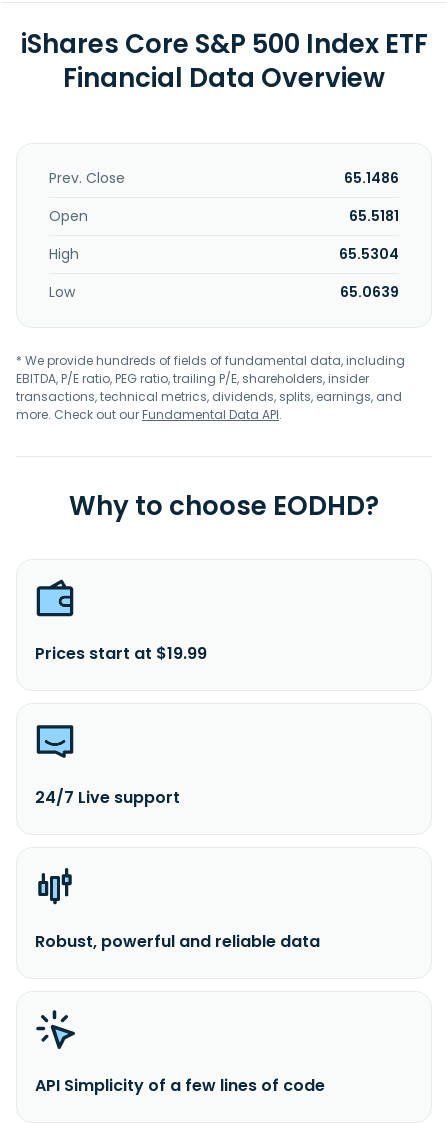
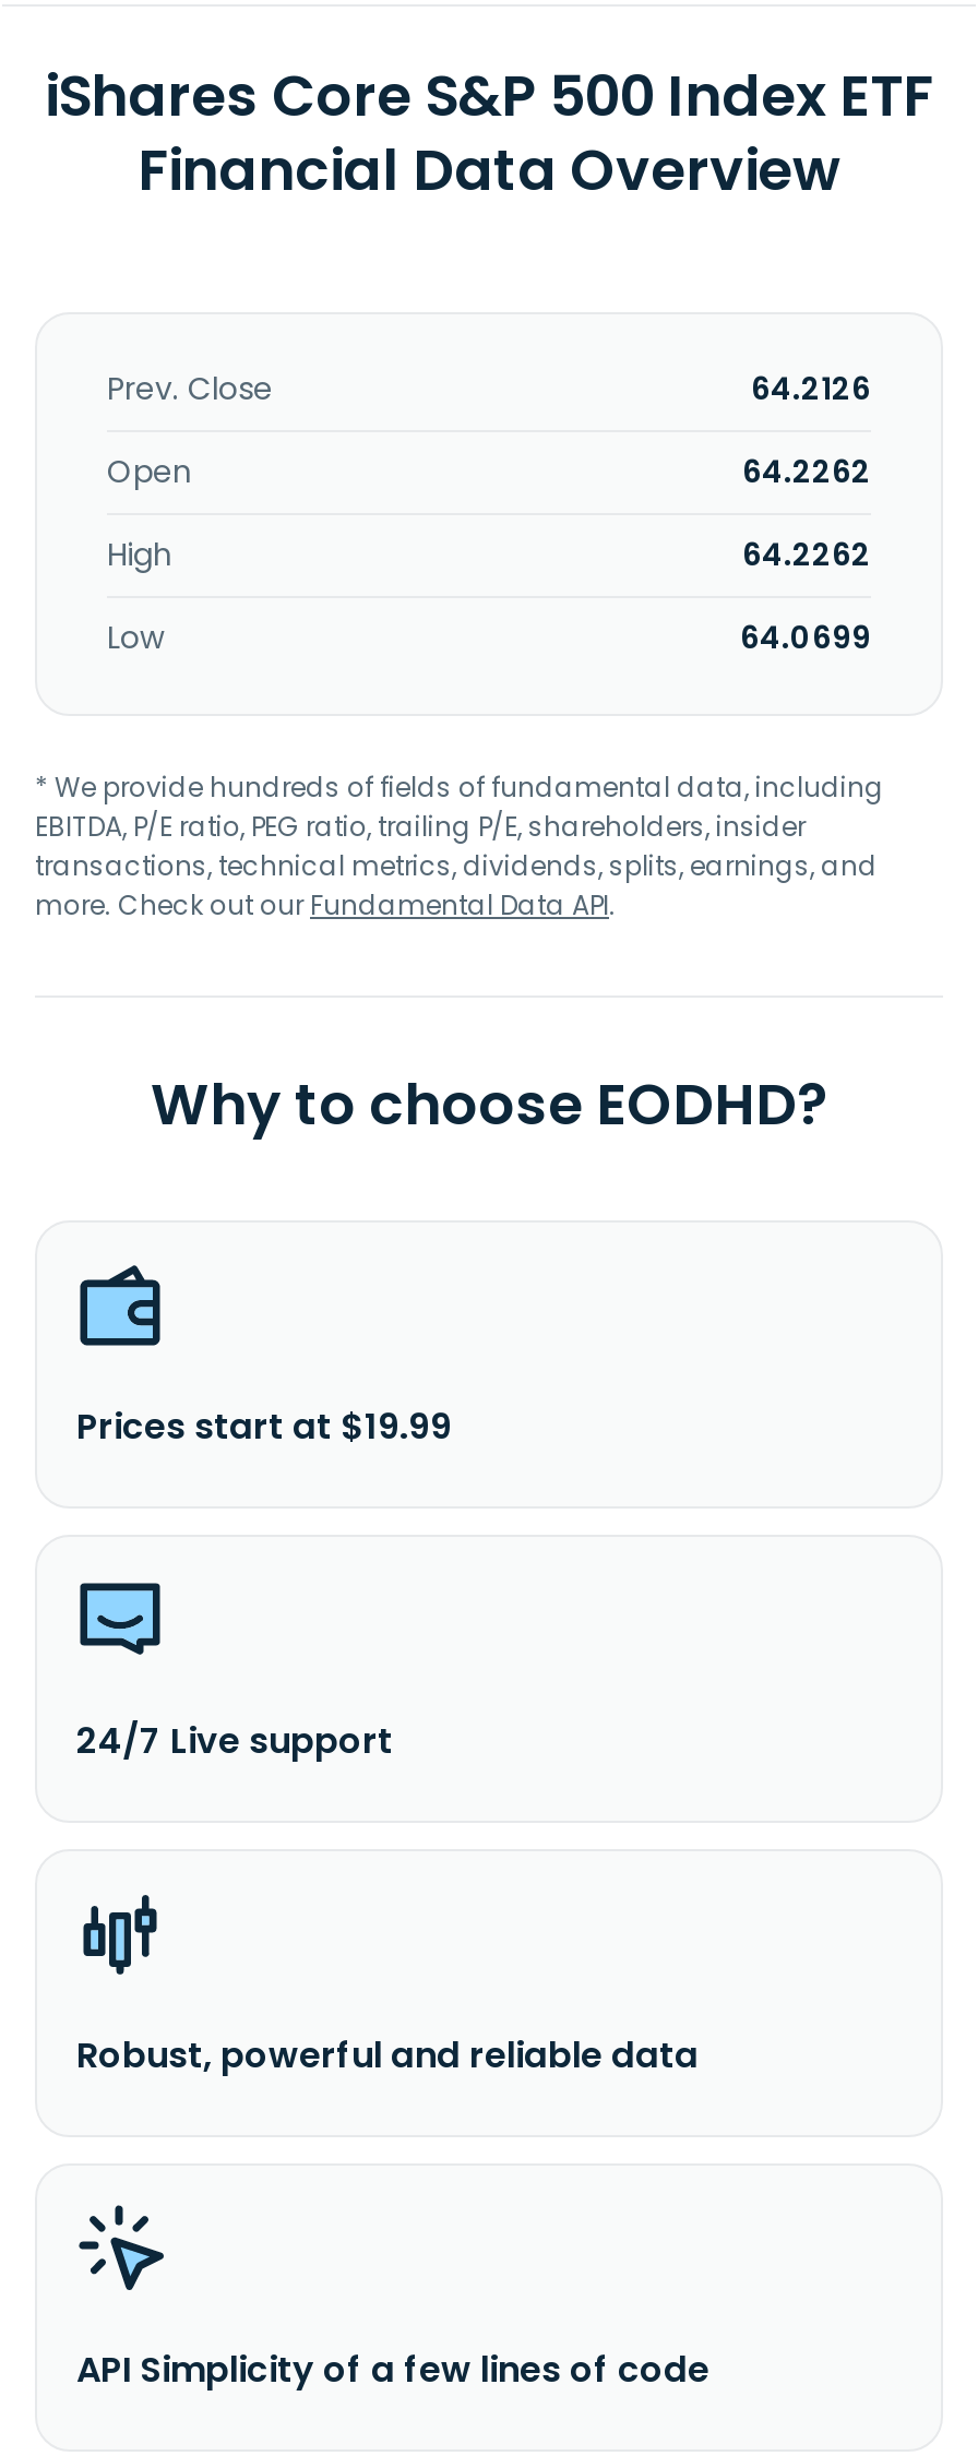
[344,168,399,188] 65.1486 -> [751,367,871,410] 64.2126
[349,206,399,226] 65.5181 -> [742,450,871,493] 64.2262
[339,244,399,264] 65.5304 -> [742,533,871,576] 64.2262
[340,282,399,302] 65.0639 -> [740,616,871,659] 64.0699

